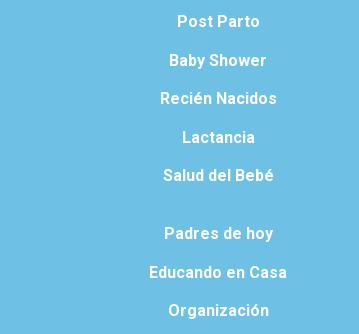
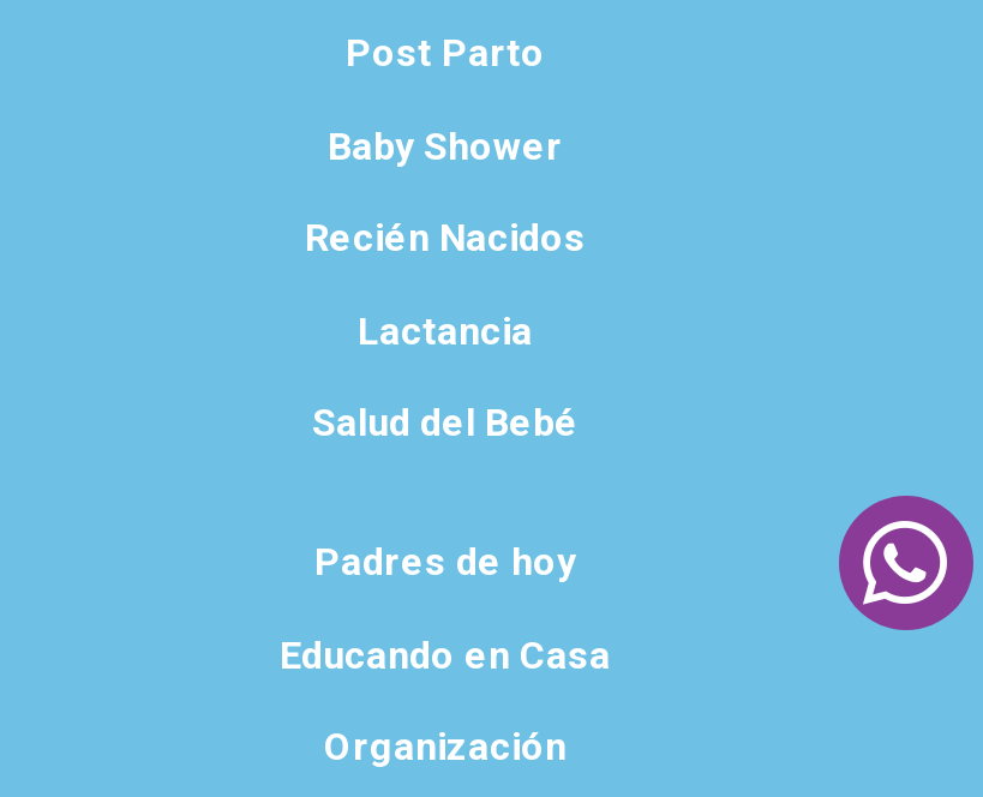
none -> [837,493,976,633] [image]

